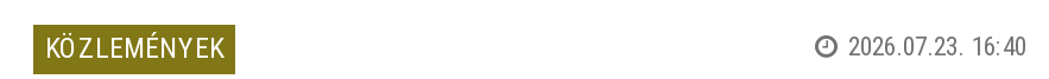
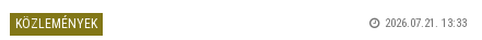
[848,31,1026,61] 2026.07.23. 16:40 -> [385,16,467,30] 2026.07.21. 13:33

